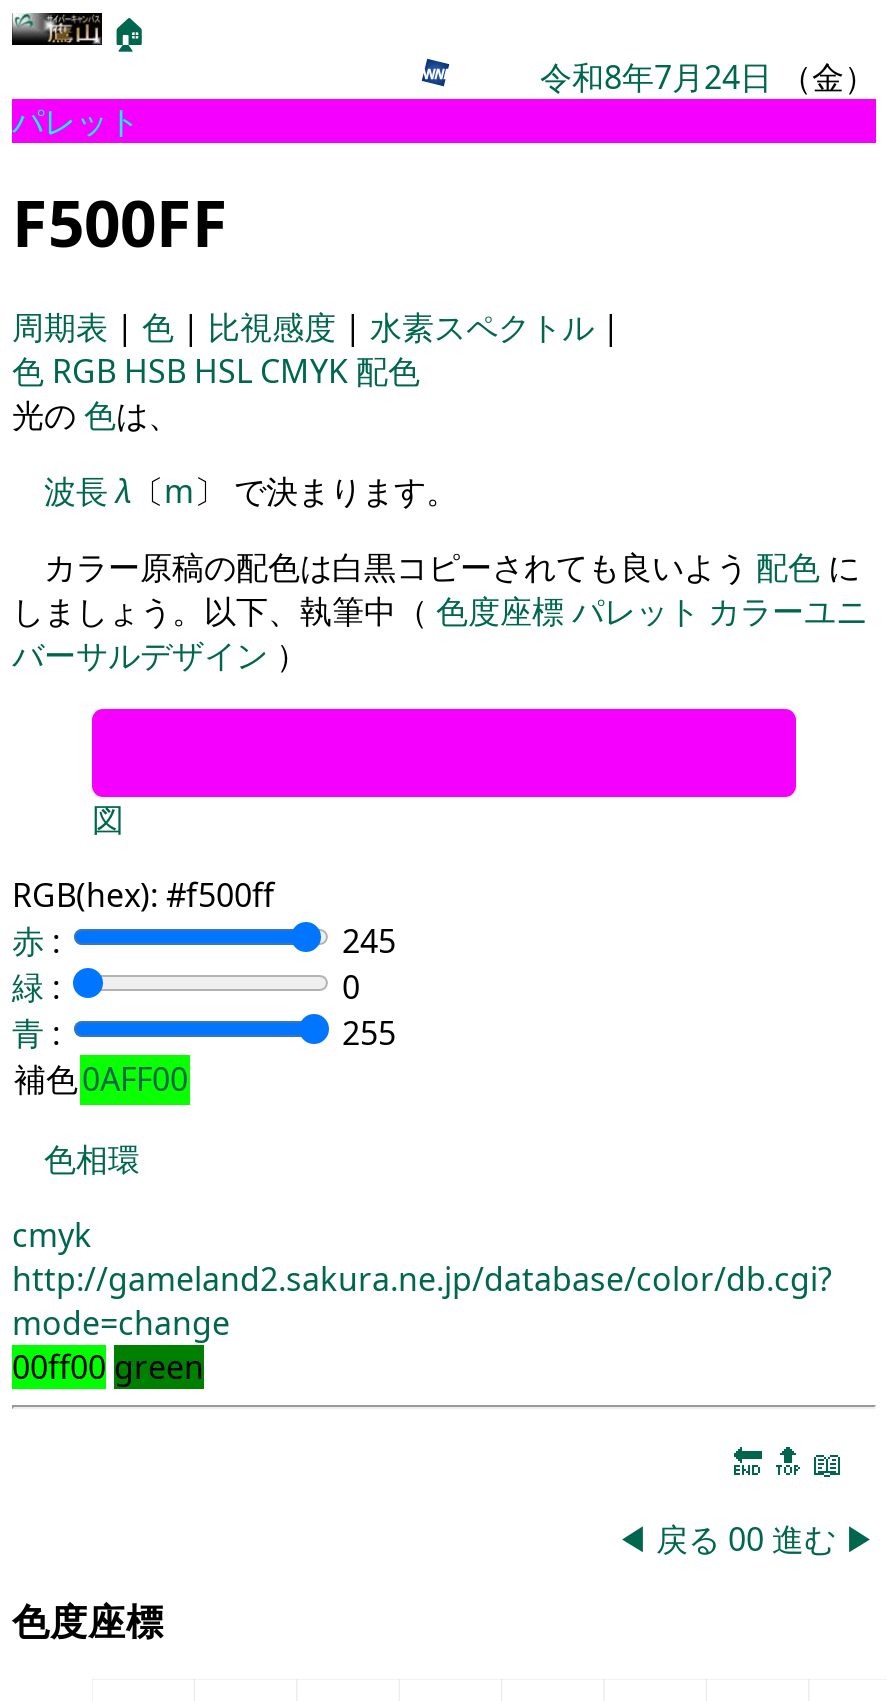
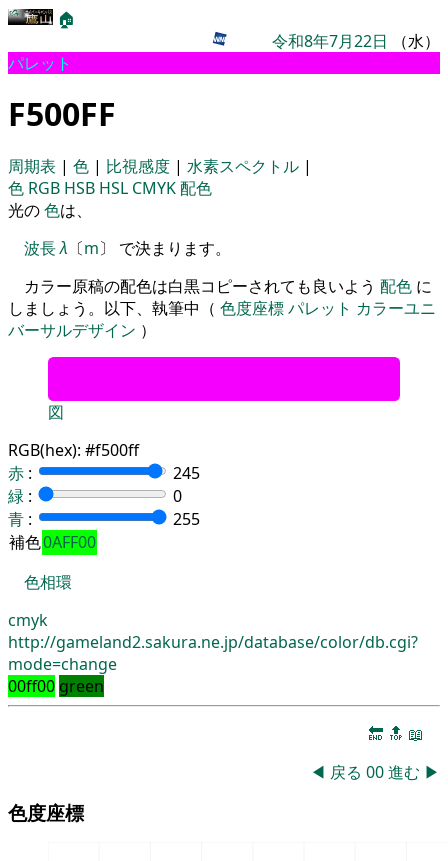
[540,55,876,99] 令和8年7月24日（金） -> [272,30,440,52] 令和8年7月22日（水）

